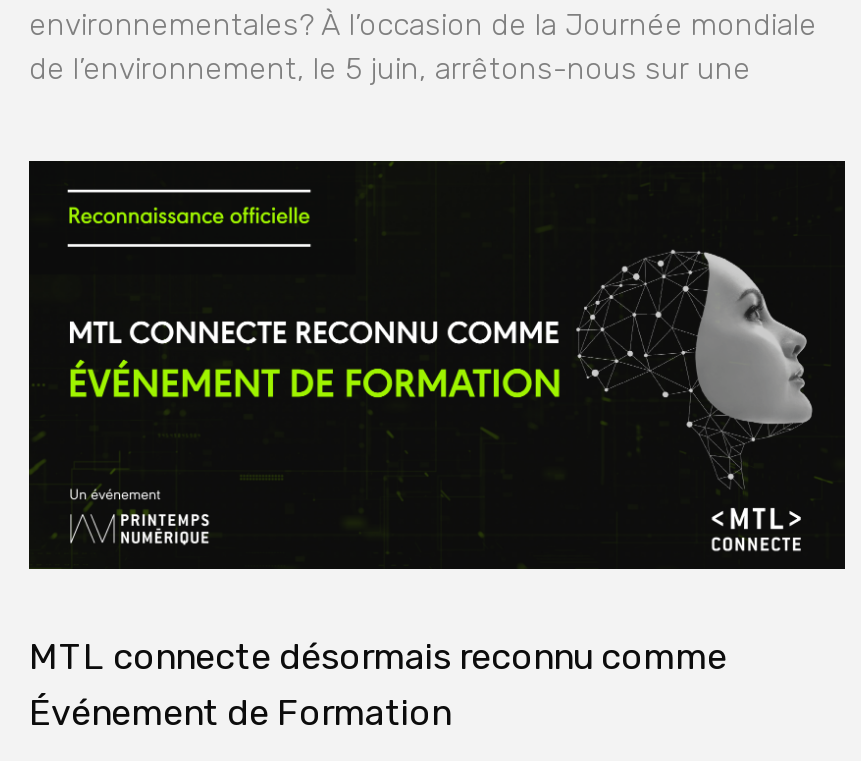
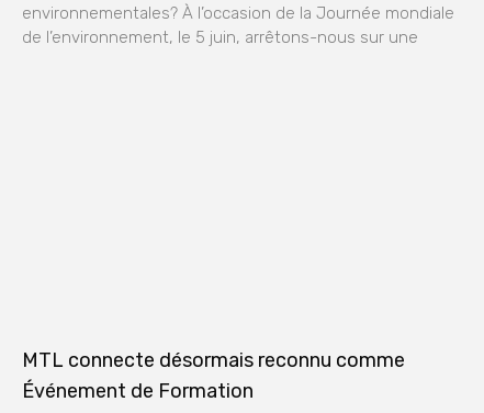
[27,158,847,572] [image] -> none

